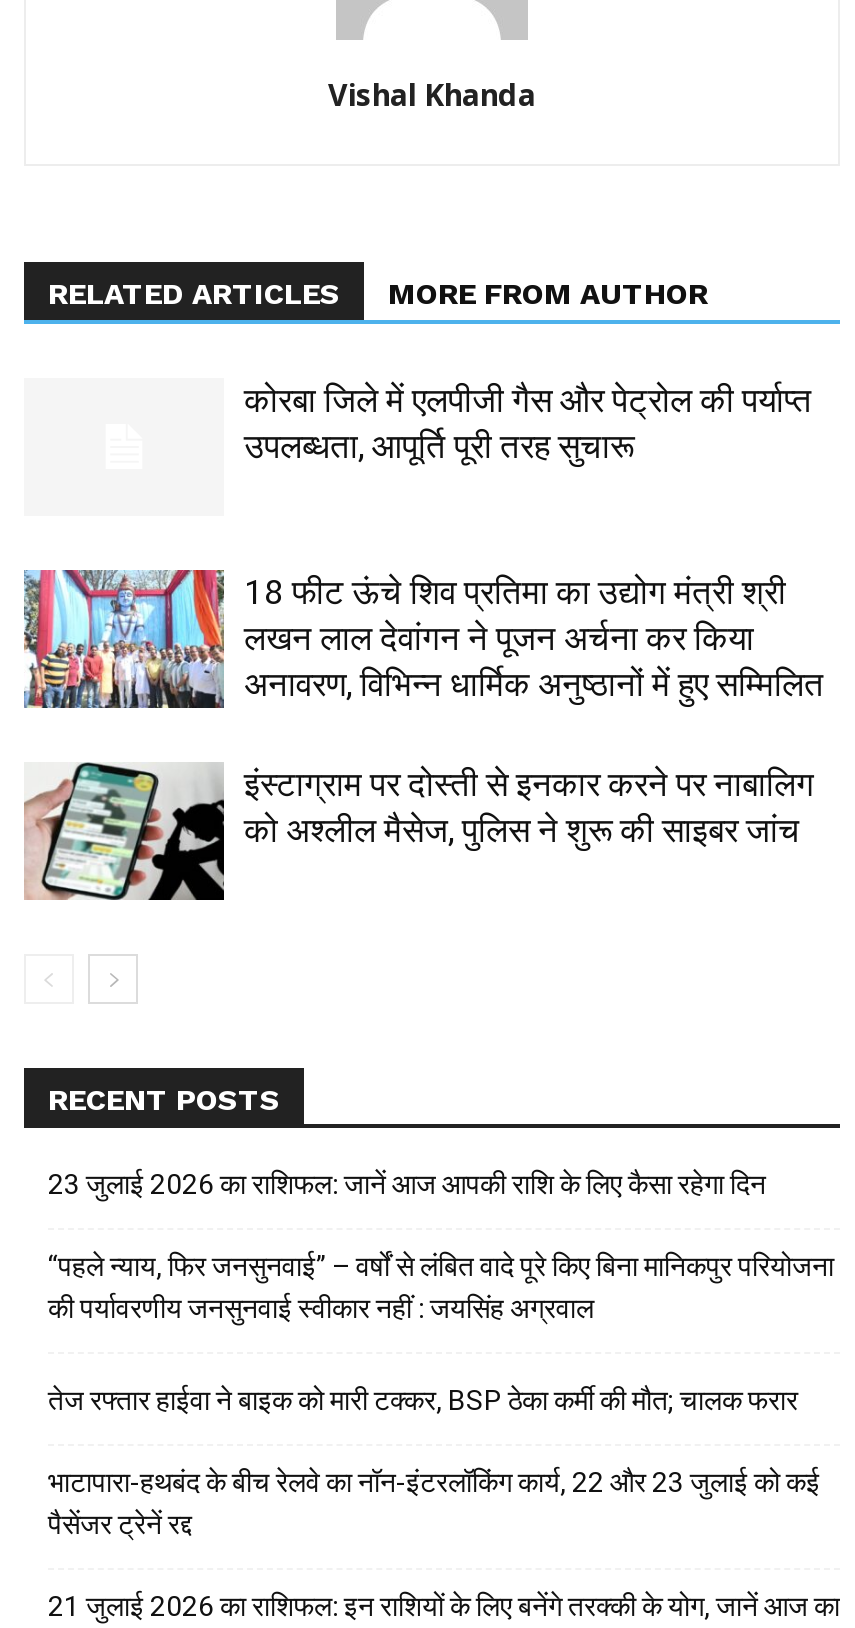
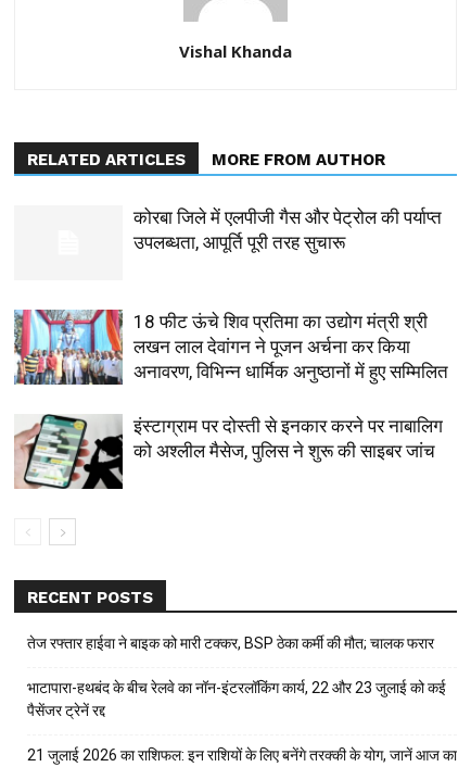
[48,1168,834,1324] 23 जुलाई 2026 का राशिफल: जानें आज आपकी राशि के लिए कैसा रहेगा दिन | “पहले न्याय, फिर जनसुनवाई” – वर्षों से लंबित वादे पूरे किए बिना मानिकपुर परियोजना | की पर्यावरणीय जनसुनवाई स्वीकार नहीं : जयसिंह अग्रवाल -> none

